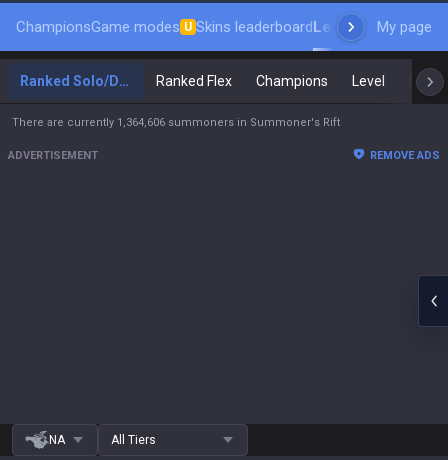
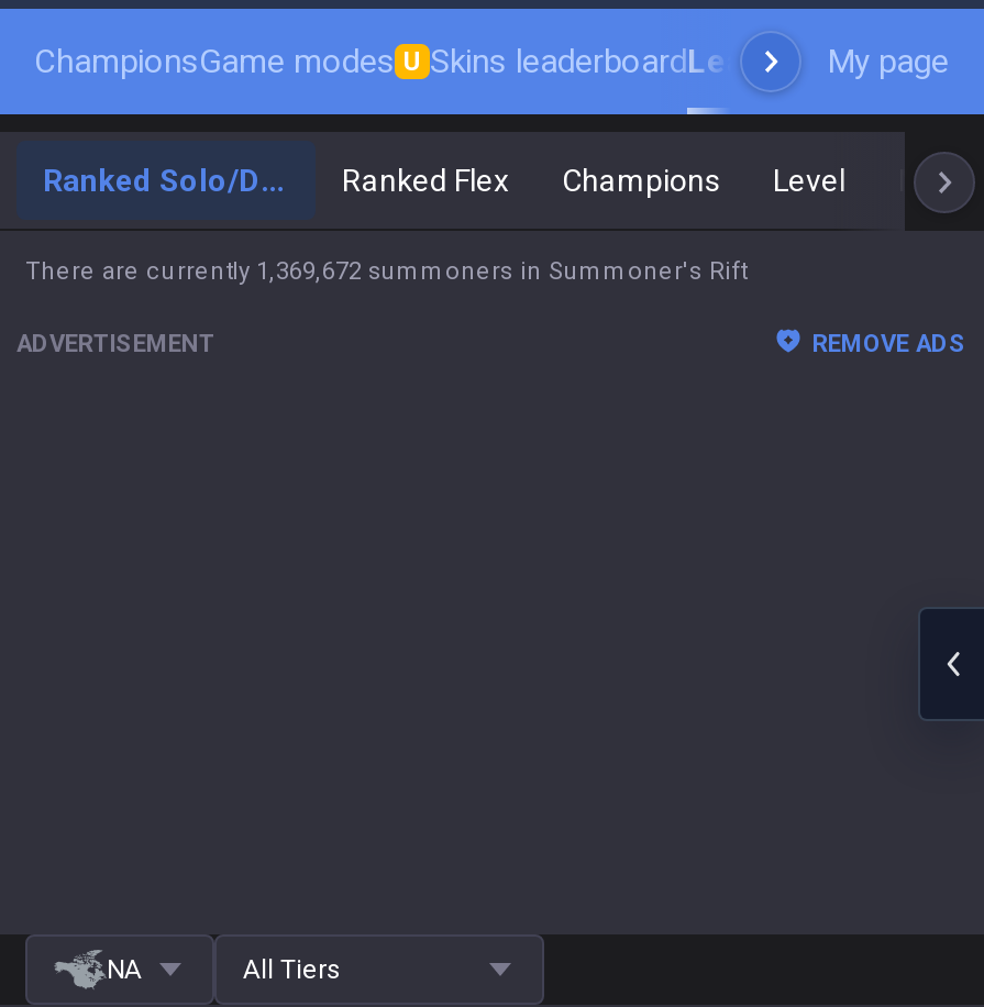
[12,116,340,129] There are currently 1,364,606 summoners in Summoner's Rift -> [25,257,747,286] There are currently 1,369,672 summoners in Summoner's Rift

